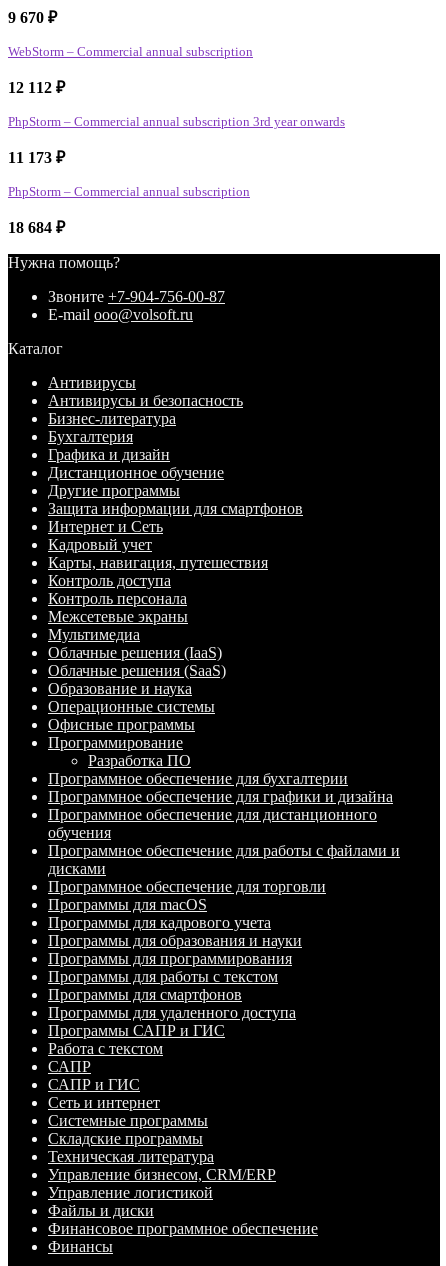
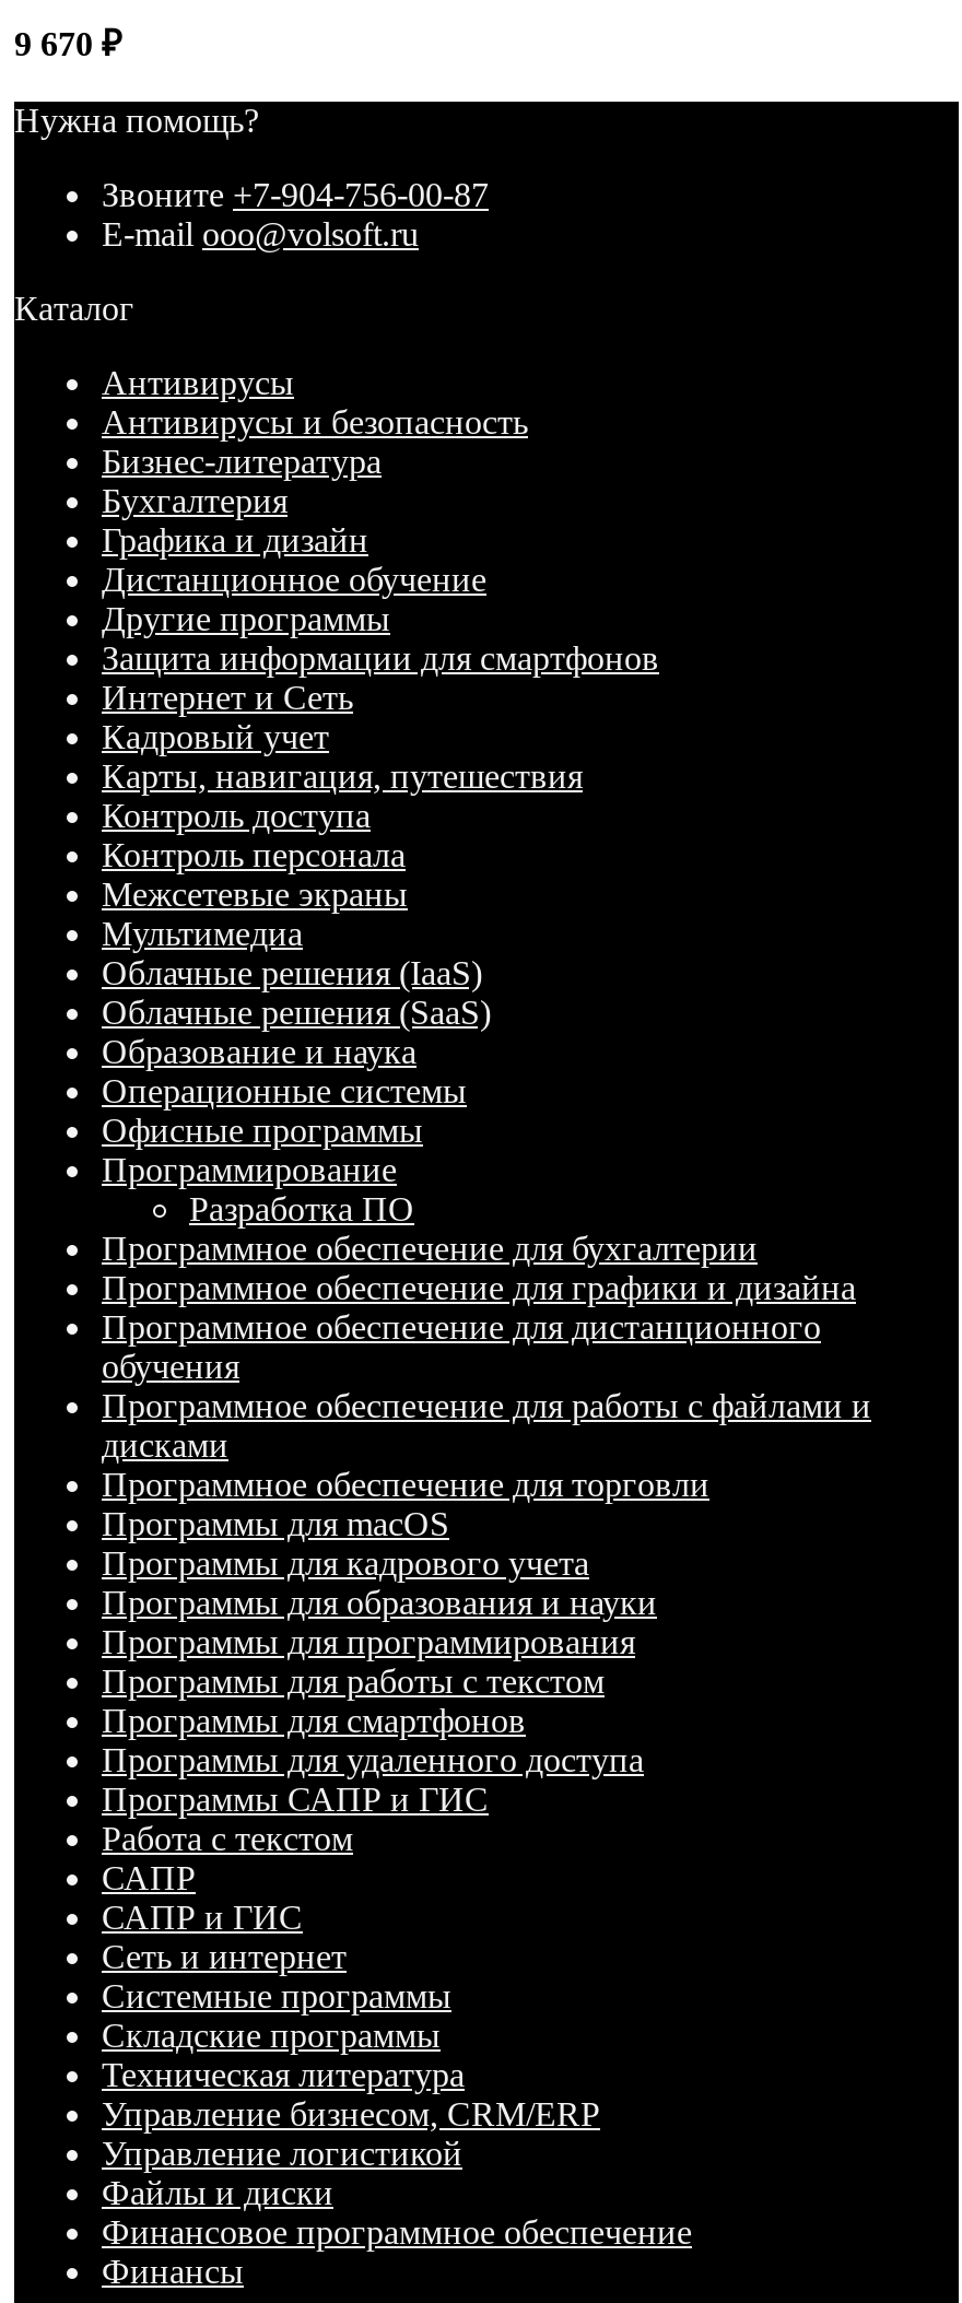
[8,45,345,236] WebStorm – Commercial annual subscription | 12 112 ₽ | PhpStorm – Commercial annual subscription 3rd year onwards | 11 173 ₽ | PhpStorm – Commercial annual subscription | 18 684 ₽ -> none

